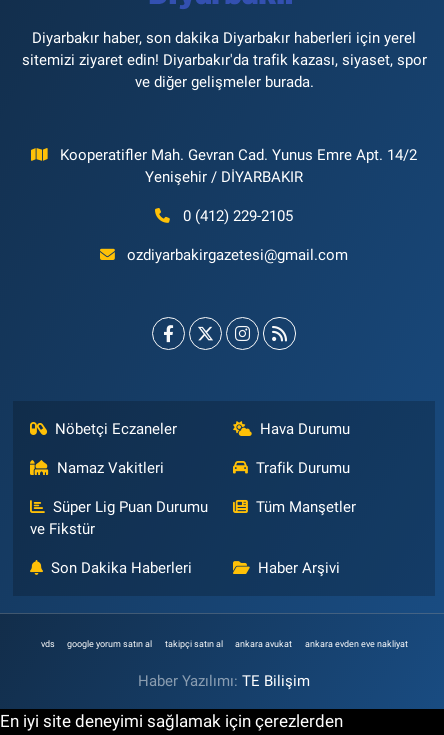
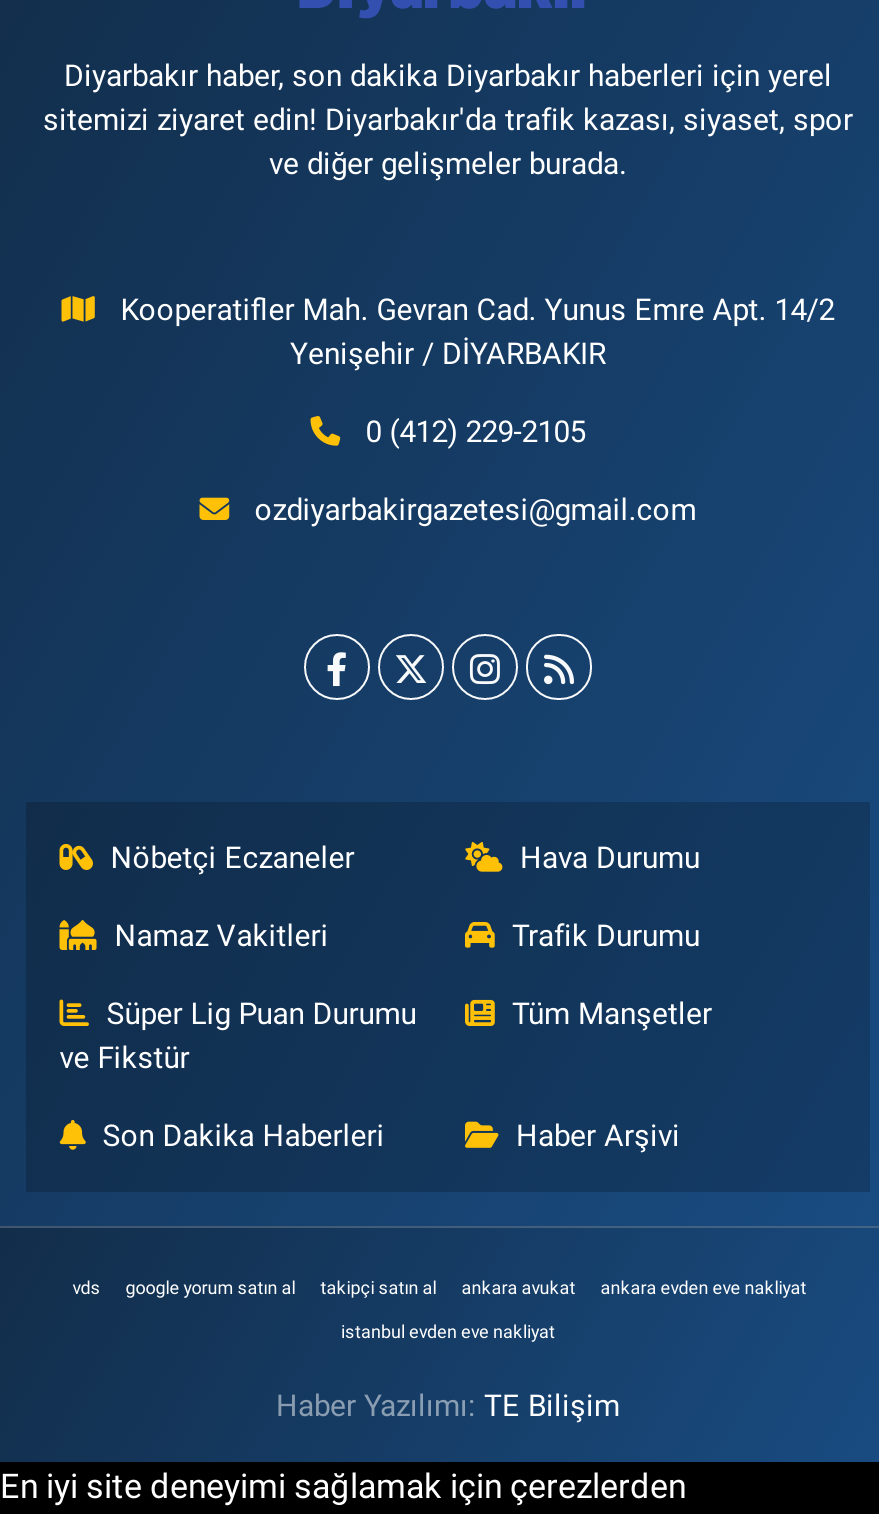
none -> [341,1322,555,1342] istanbul evden eve nakliyat

